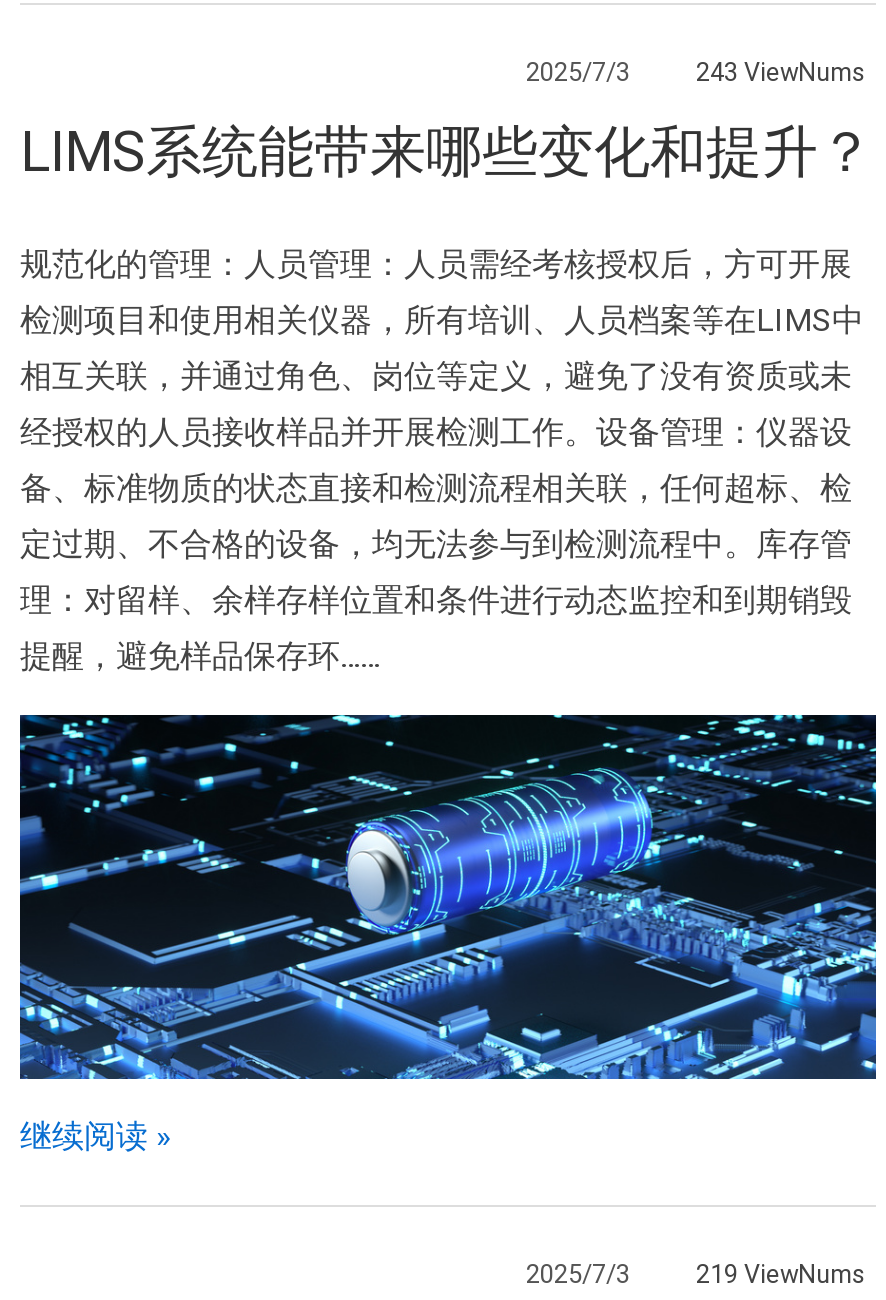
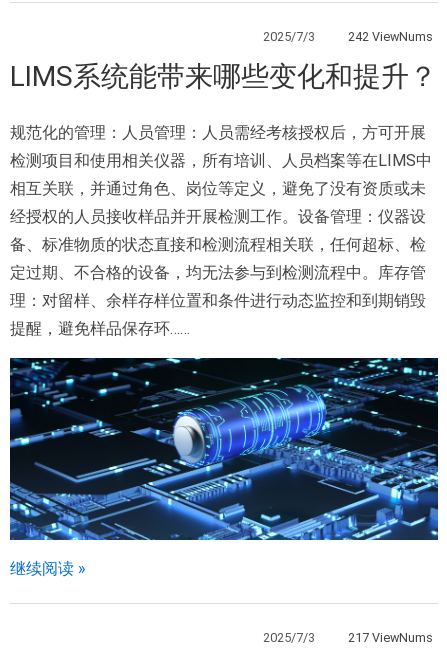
[696,56,866,86] 243 ViewNums -> [348,28,433,43] 242 ViewNums
[696,1258,866,1288] 219 ViewNums -> [348,630,433,645] 217 ViewNums

